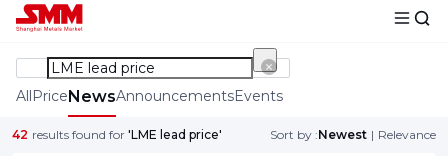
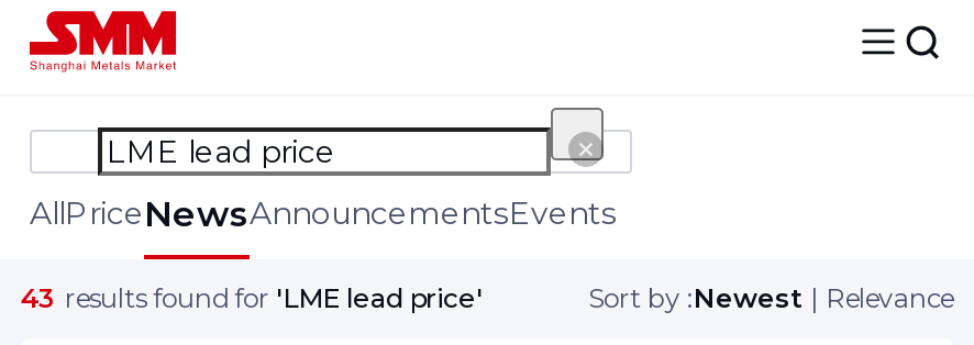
[12,127,222,142] 42 results found for 'LME lead price' -> [21,281,483,314] 43 results found for 'LME lead price'

